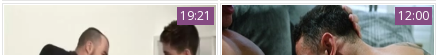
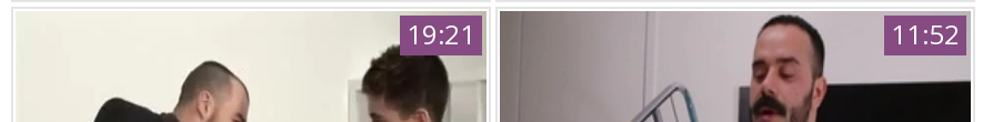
[398,7,429,24] 12:00 -> [891,16,960,54] 11:52

